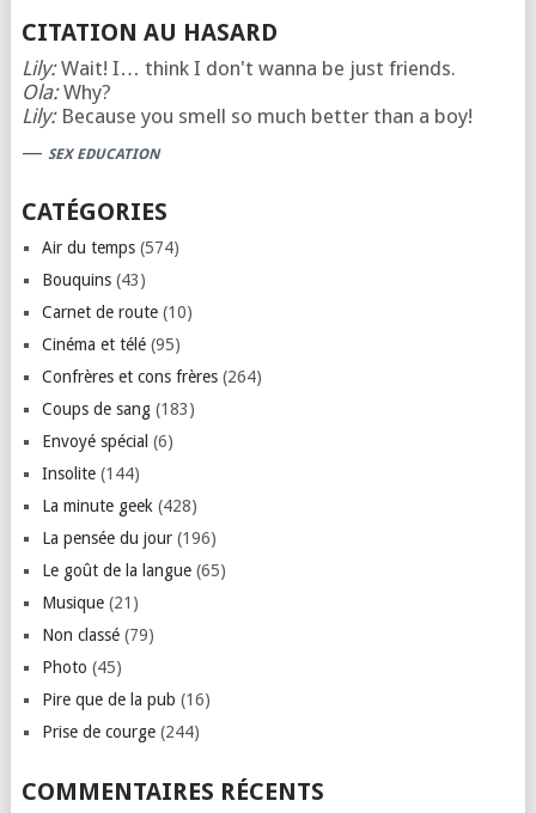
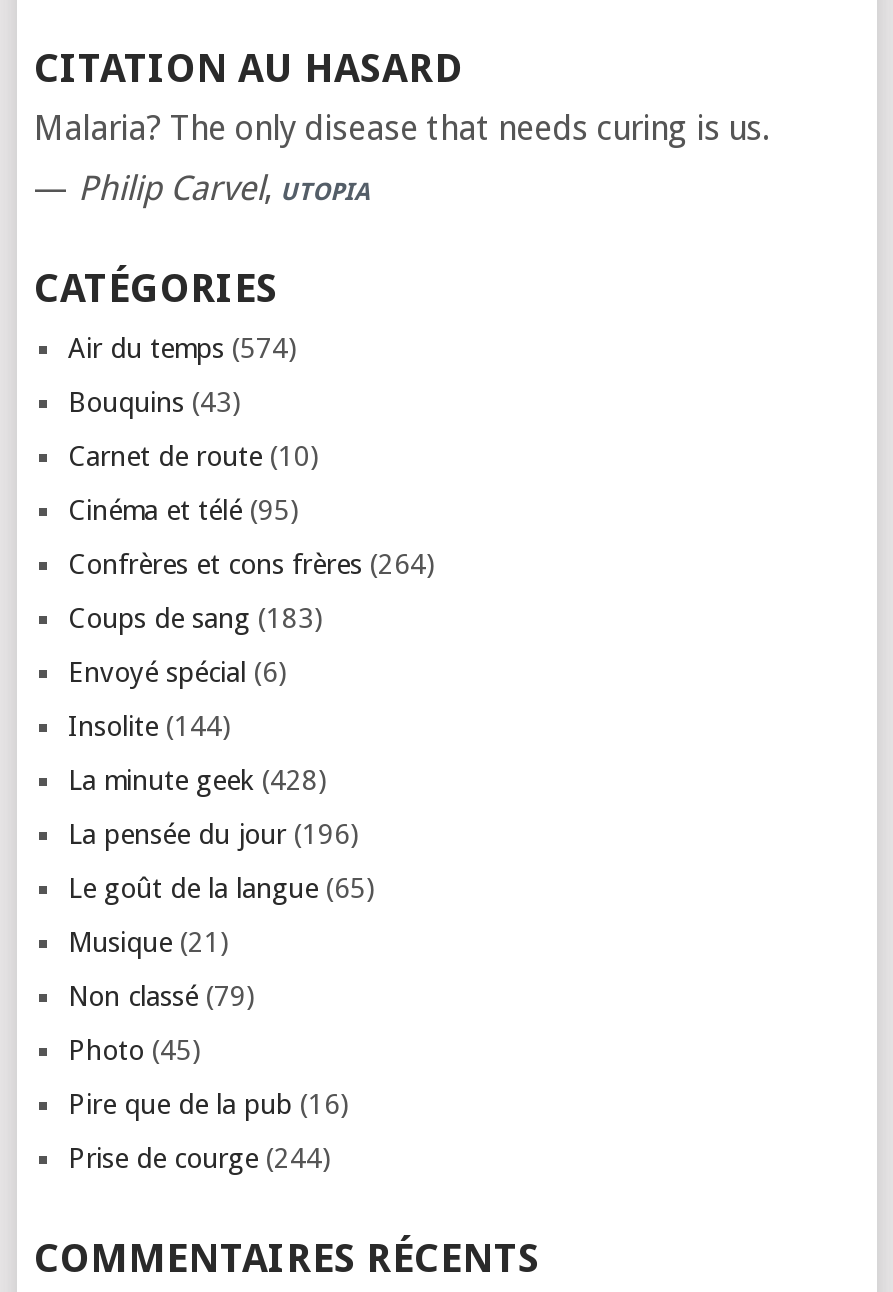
[21,56,472,128] Lily:Wait! I… think I don't wanna be just friends. | Ola:Why? | Lily: Because you smell so much better than a boy! -> [34,108,770,148] Malaria? The only disease that needs curing is us.
[21,140,159,164] — SEX EDUCATION -> [34,168,370,208] — Philip Carvel, UTOPIA

